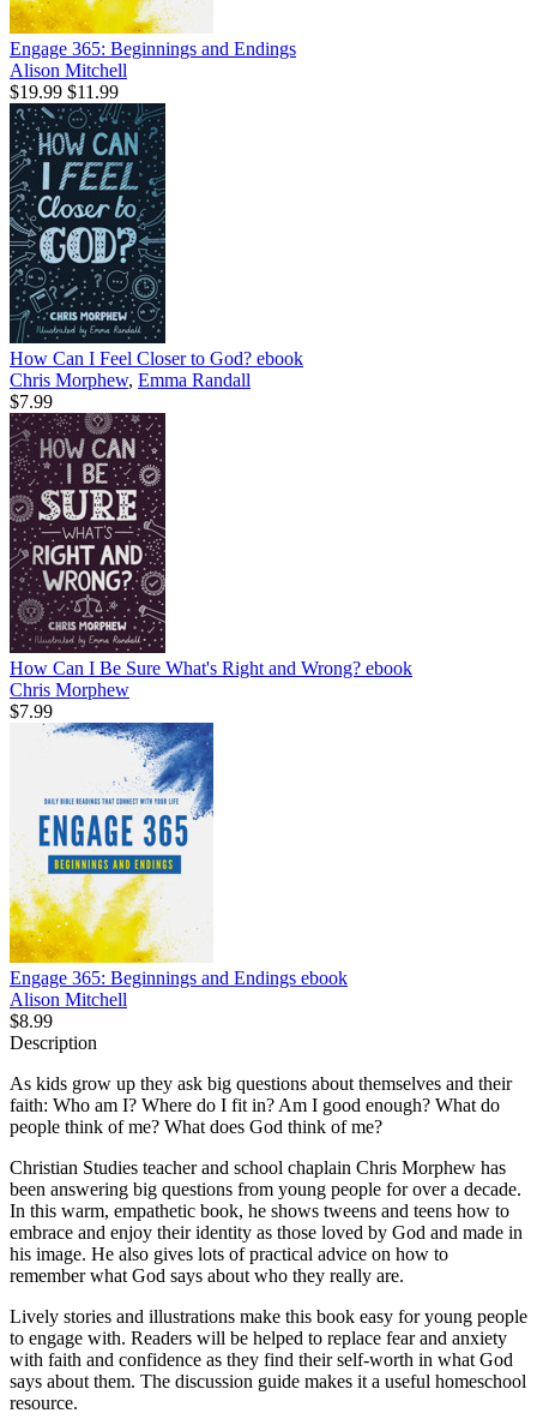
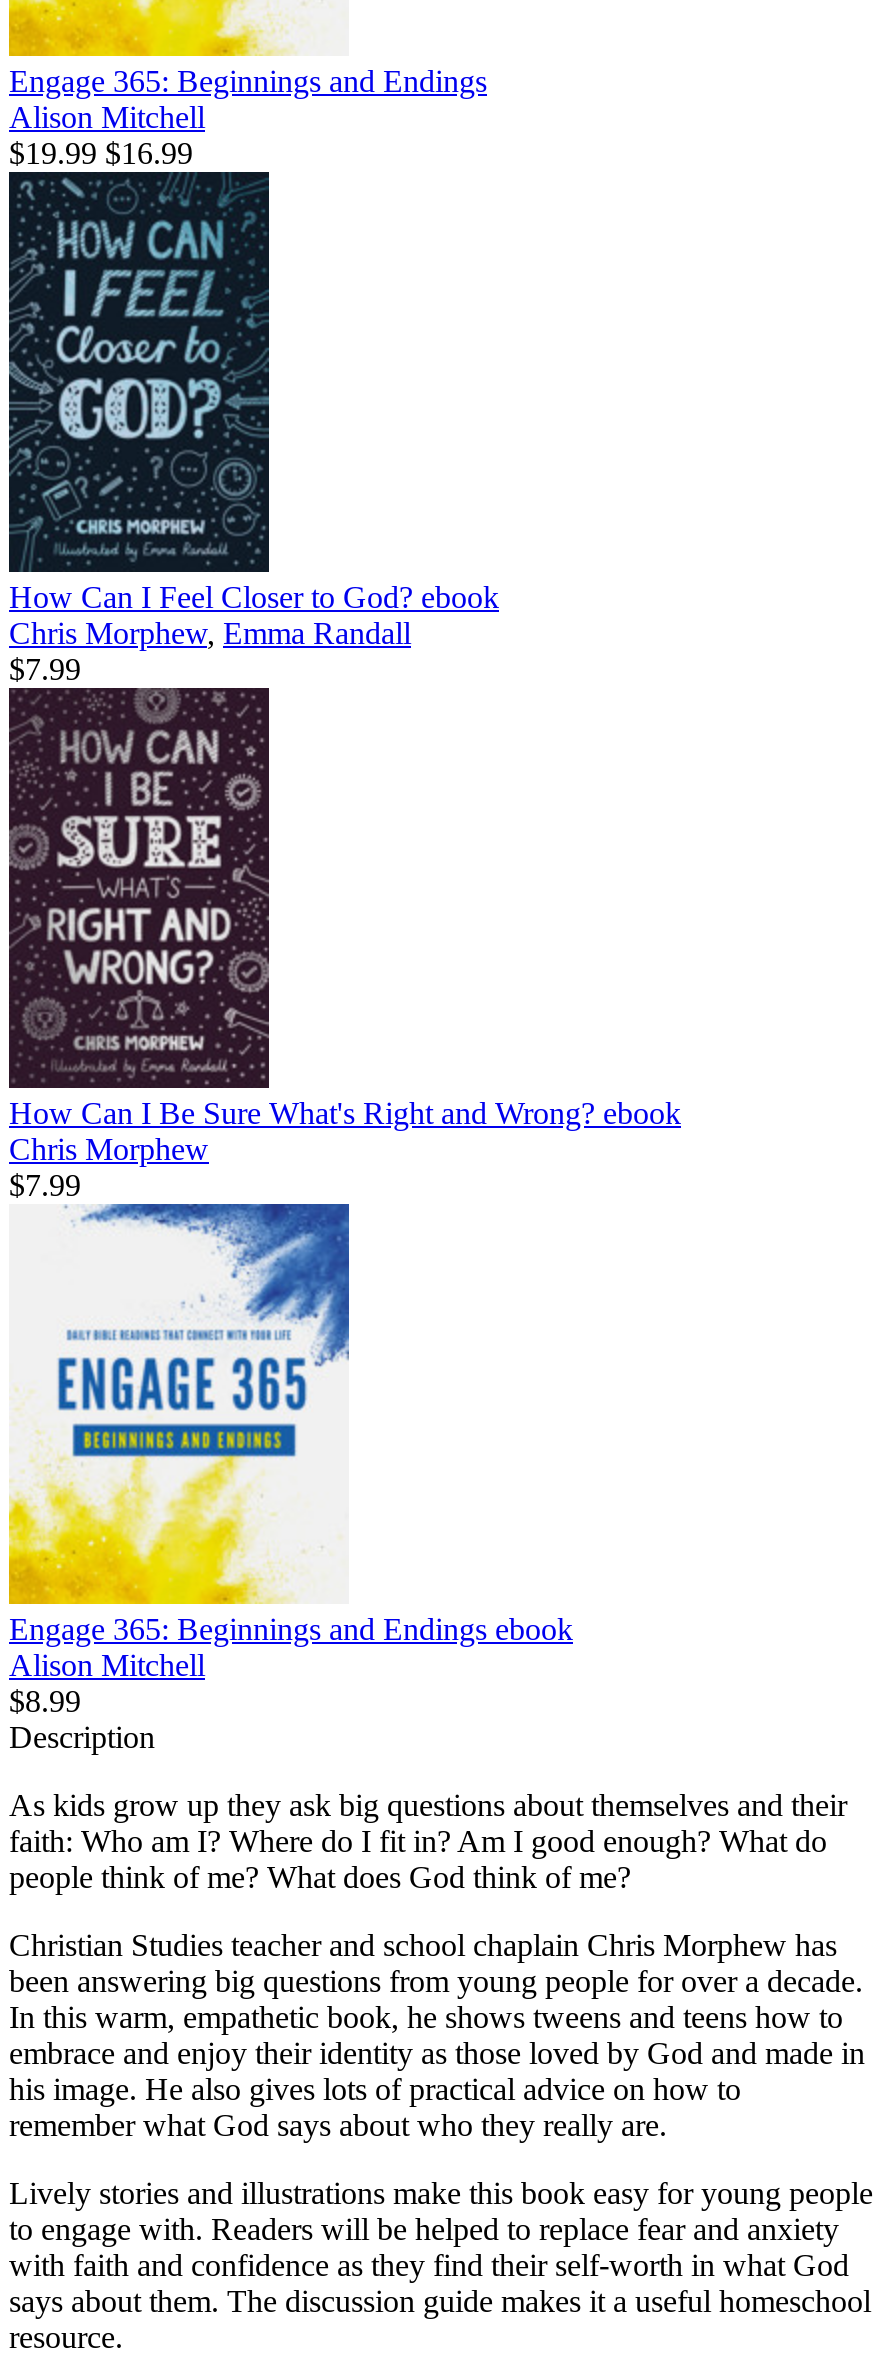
[10,82,119,102] $19.99 $11.99 -> [9,136,193,170] $19.99 $16.99

